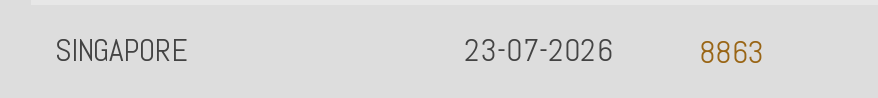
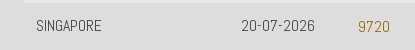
[464,32,612,72] 23-07-2026 -> [241,16,315,36] 20-07-2026
[700,33,764,73] 8863 -> [358,17,390,37] 9720

